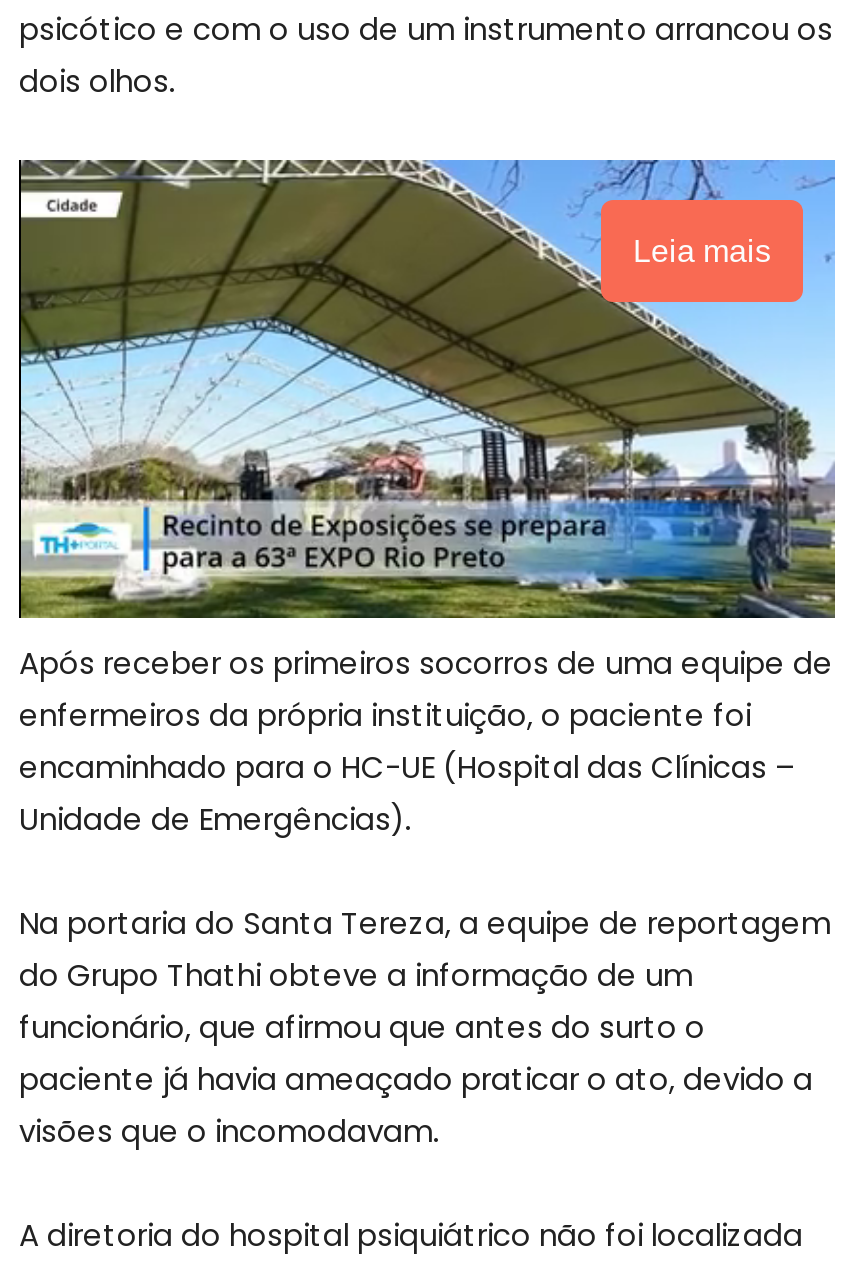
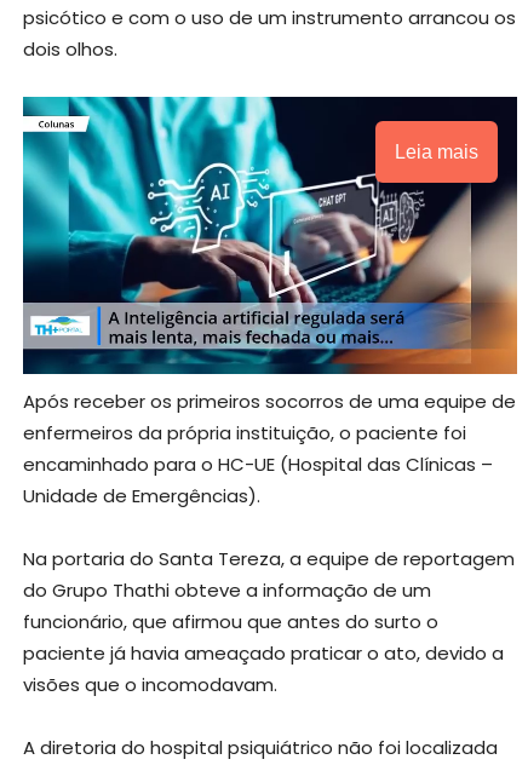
[17,158,837,620] [image] -> [22,96,518,375] [image]

